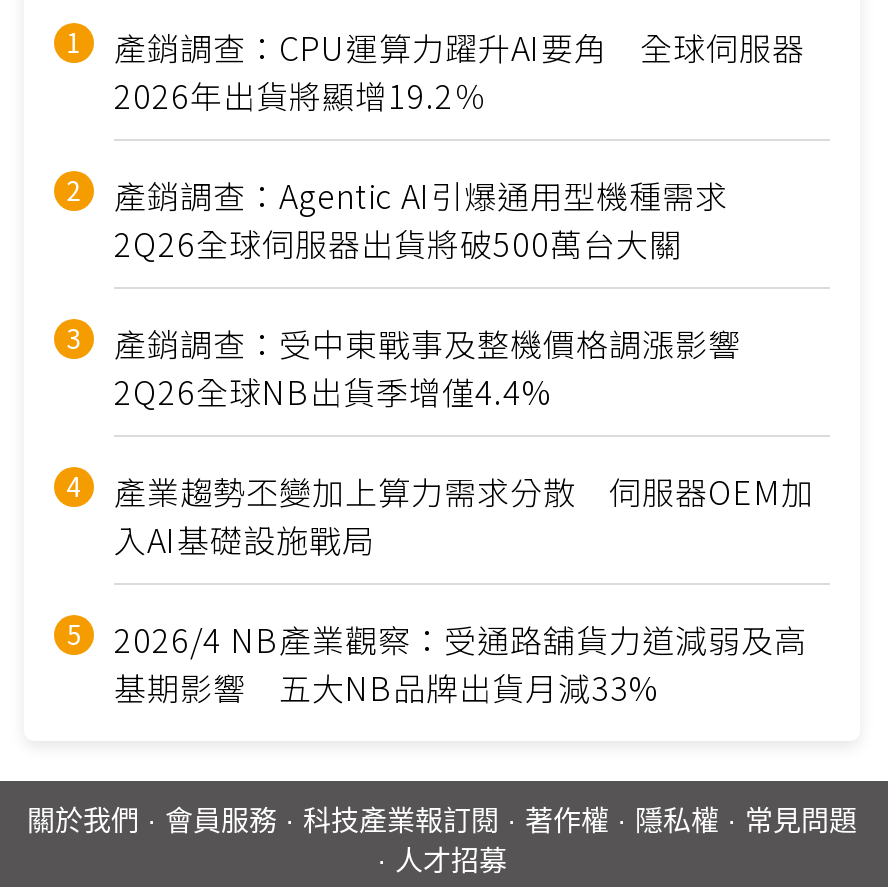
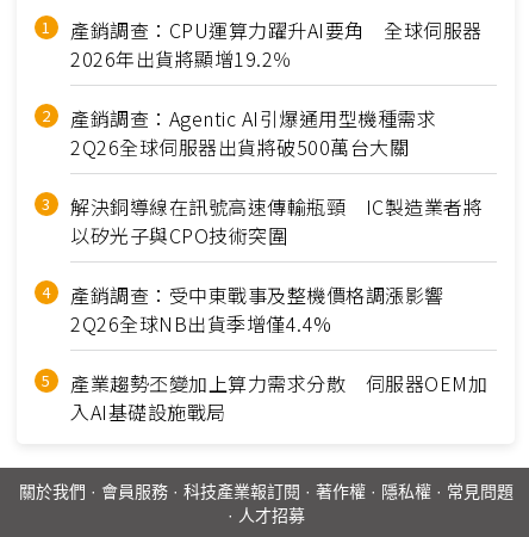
none -> [70,192,483,250] 解決銅導線在訊號高速傳輸瓶頸 IC製造業者將 | 以矽光子與CPO技術突圍
moved [114,319,814,563] -> [70,281,487,426]: 產銷調查：受中東戰事及整機價格調漲影響 | 2Q26全球NB出貨季增僅4.4% | 產業趨勢丕變加上算力需求分散 伺服器OEM加 | 入AI基礎設施戰局
[114,615,807,711] 2026/4 NB產業觀察：受通路舖貨力道減弱及高 | 基期影響 五大NB品牌出貨月減33% -> none

